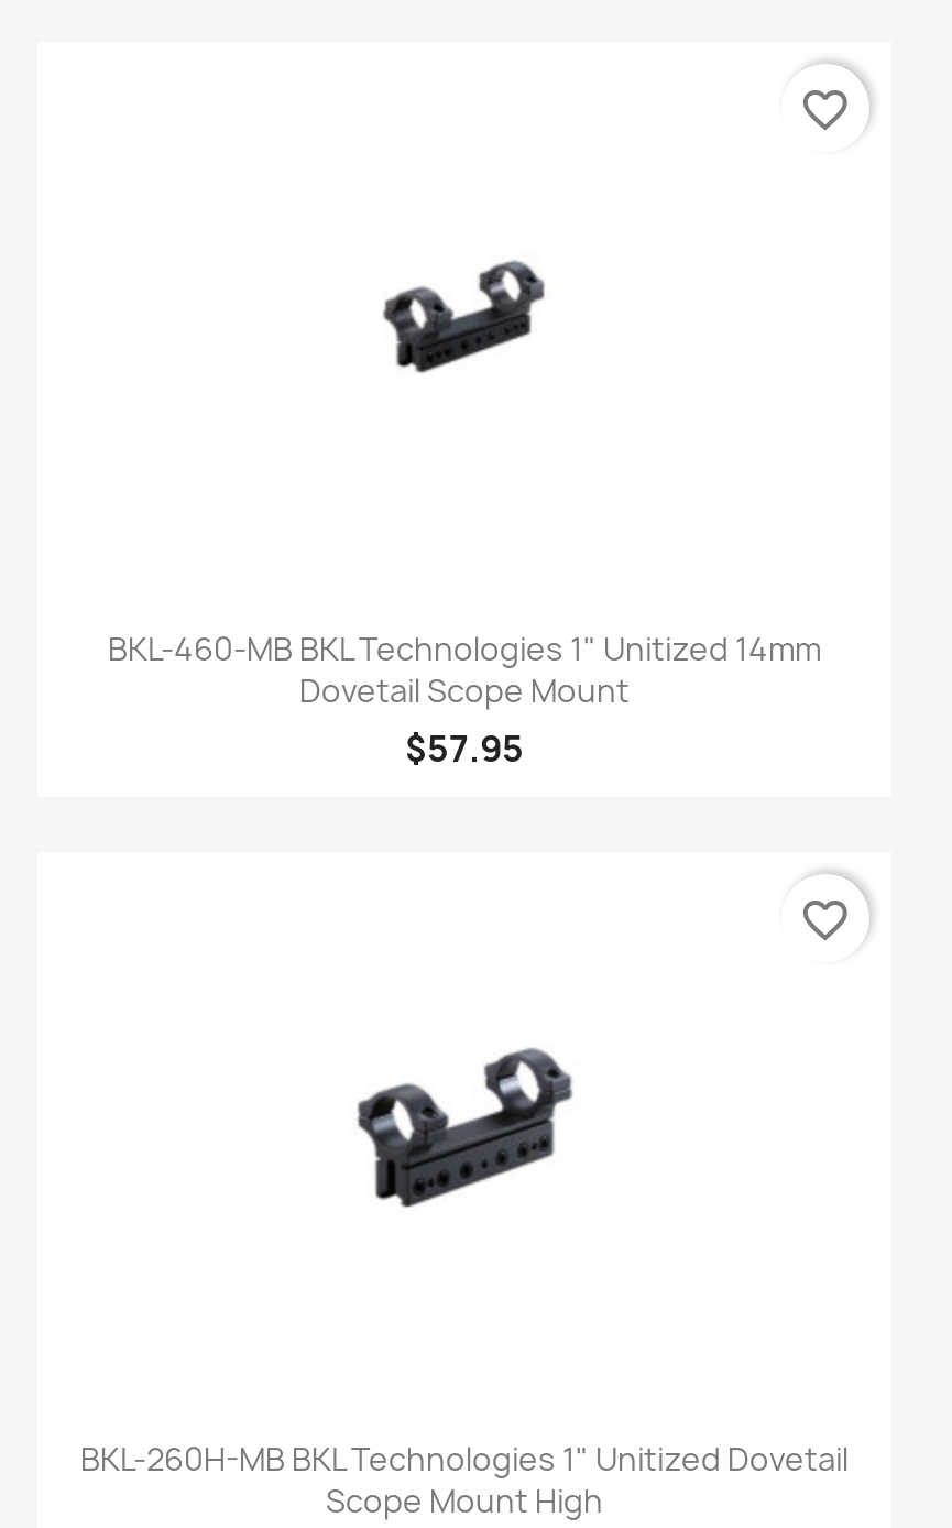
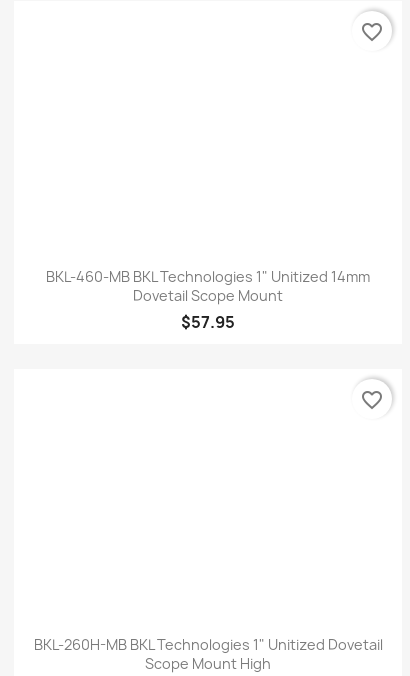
[381,260,546,374] [image] -> none
[357,1046,575,1209] [image] -> none

